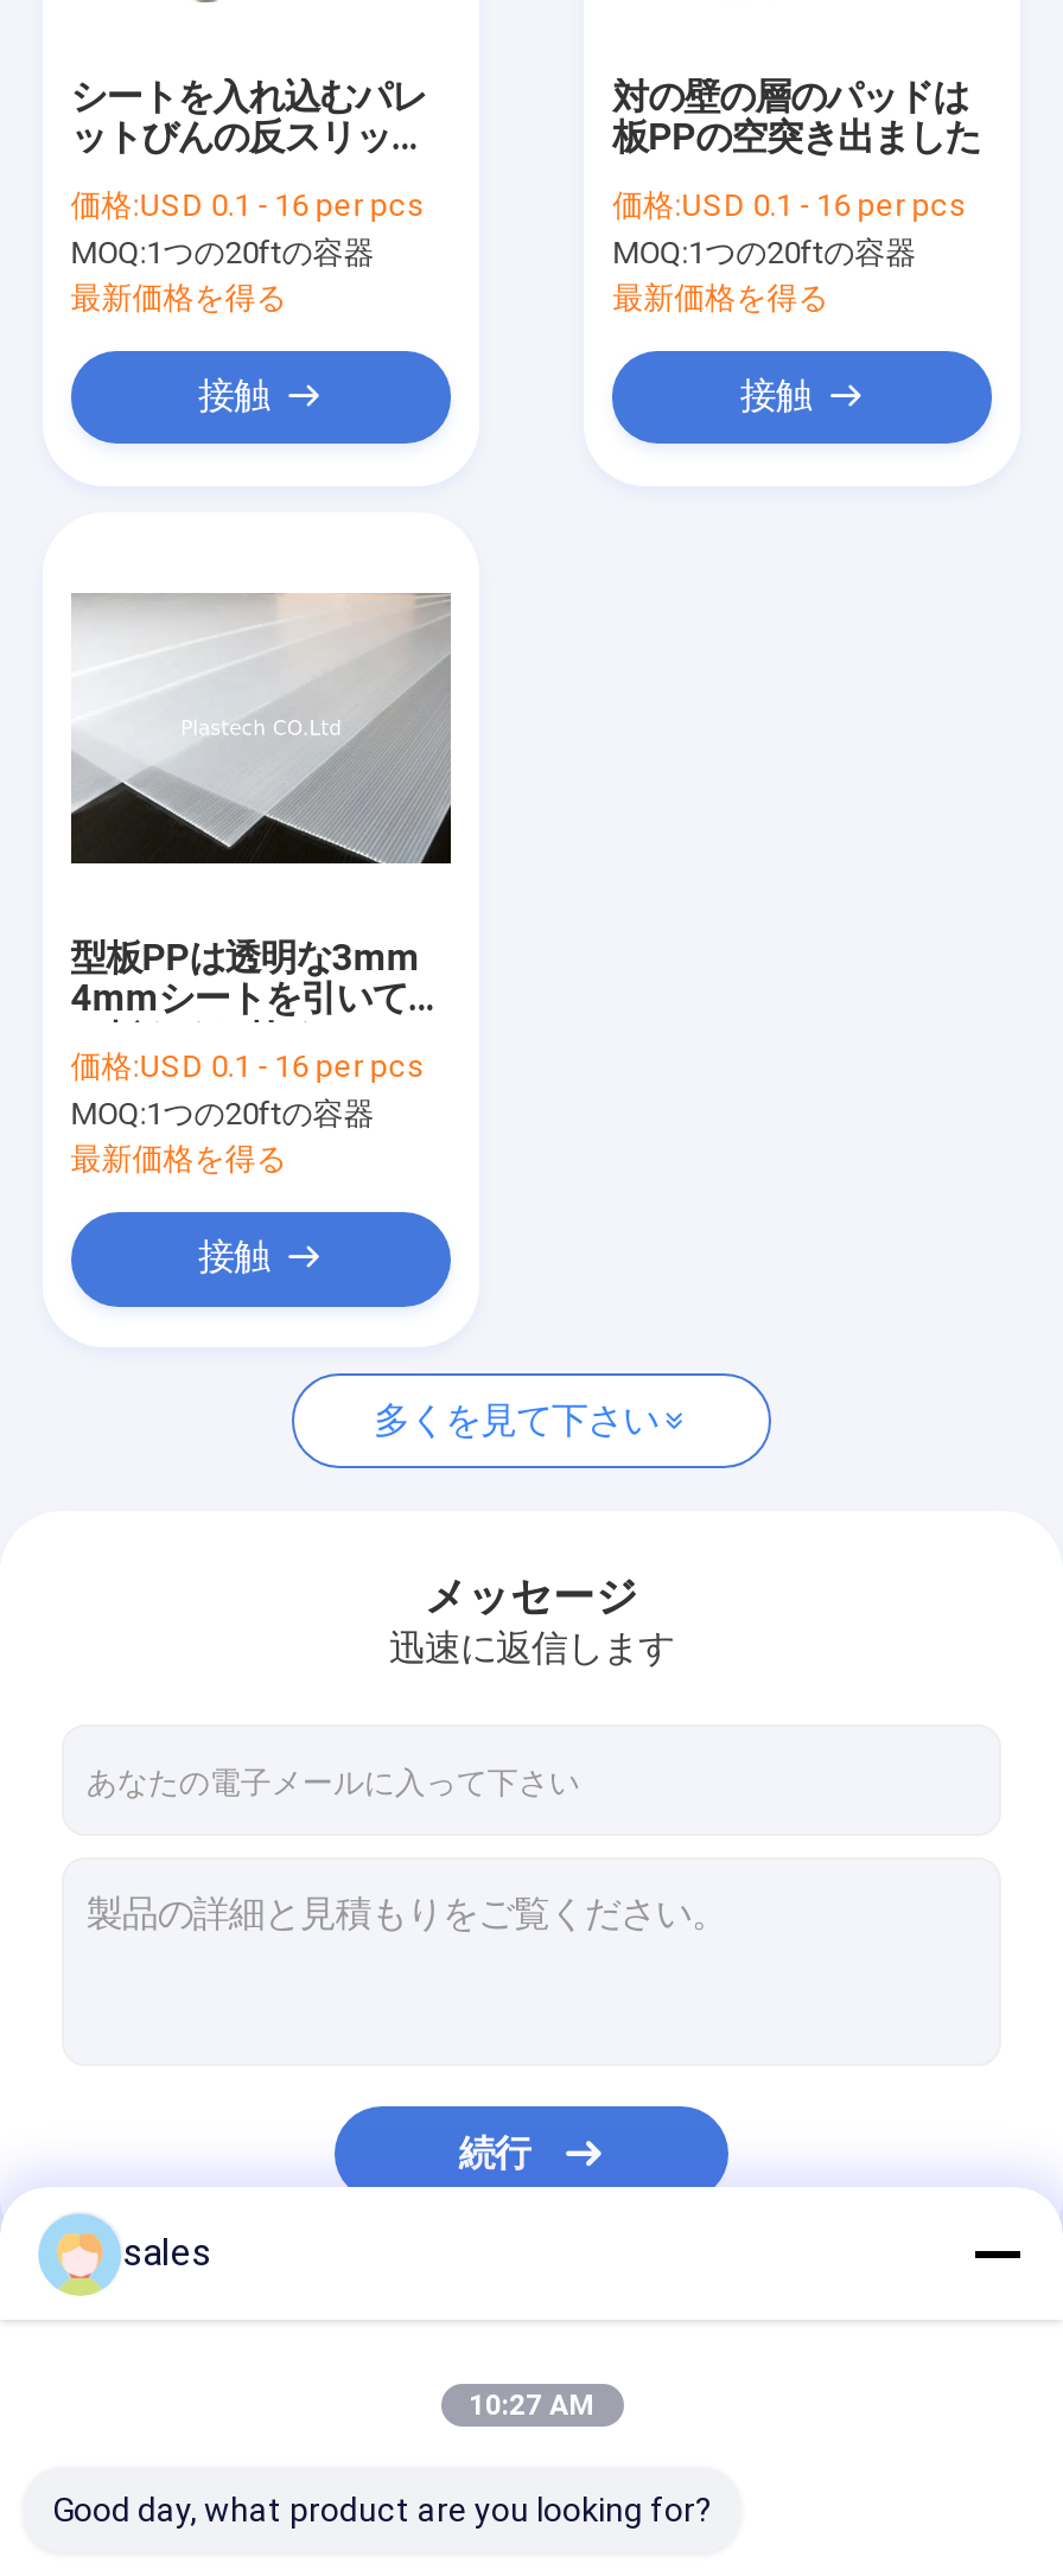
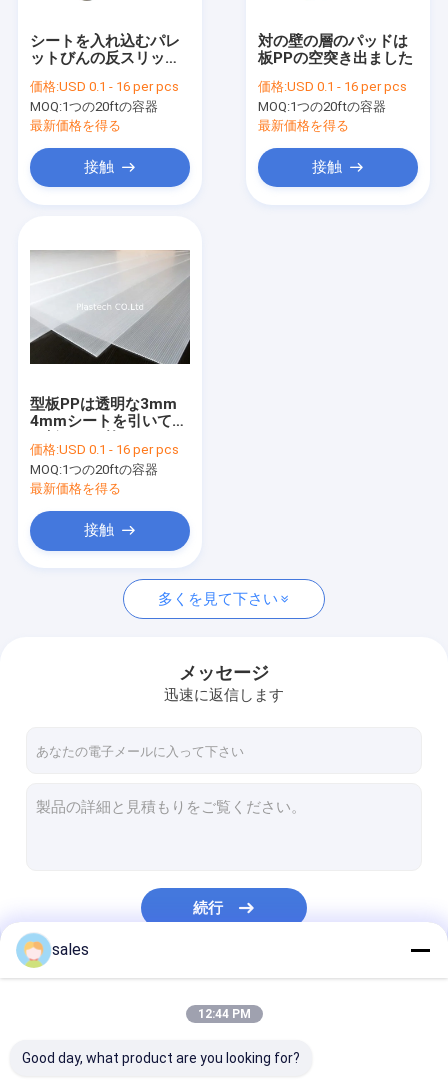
[469,2389,594,2422] 10:27 AM -> [197,1007,250,1021] 12:44 PM

